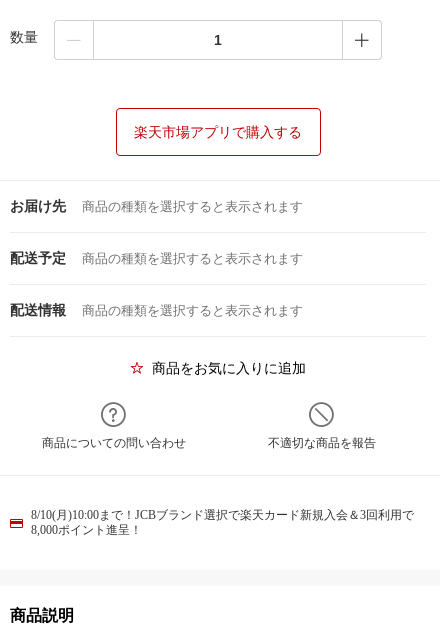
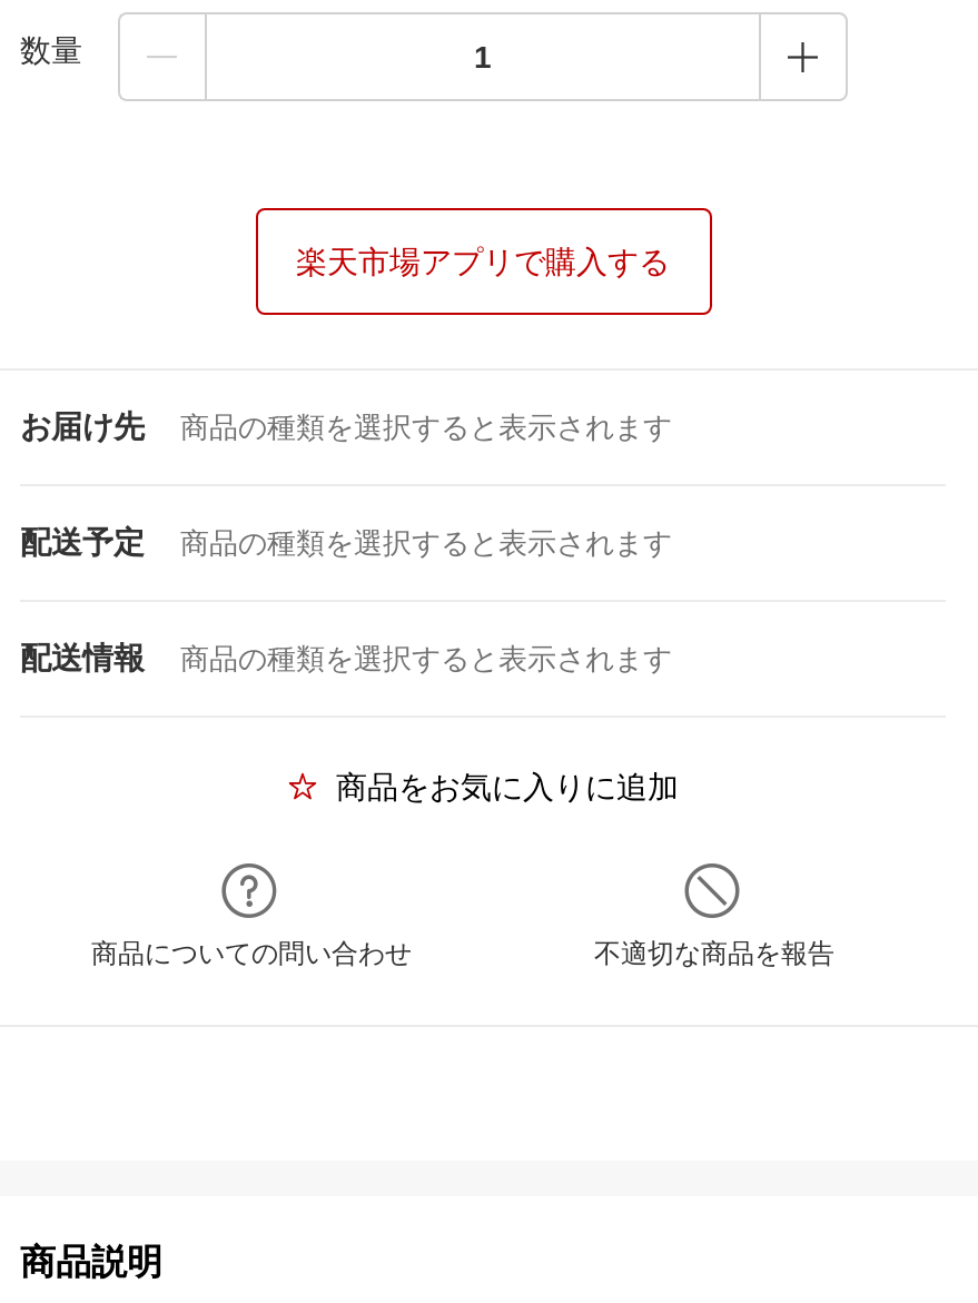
[31,508,414,537] 8/10(月)10:00まで！JCBブランド選択で楽天カード新規入会＆3回利用で | 8,000ポイント進呈！ -> none

